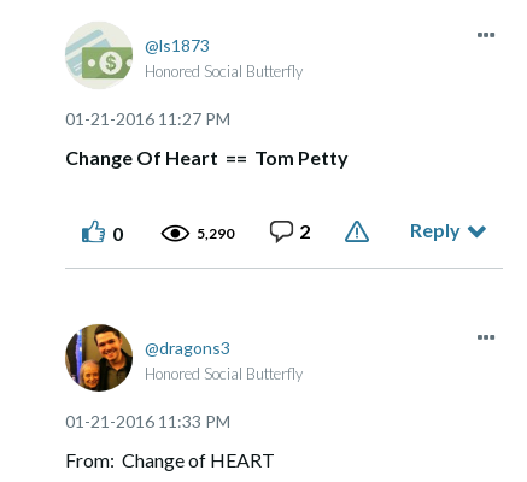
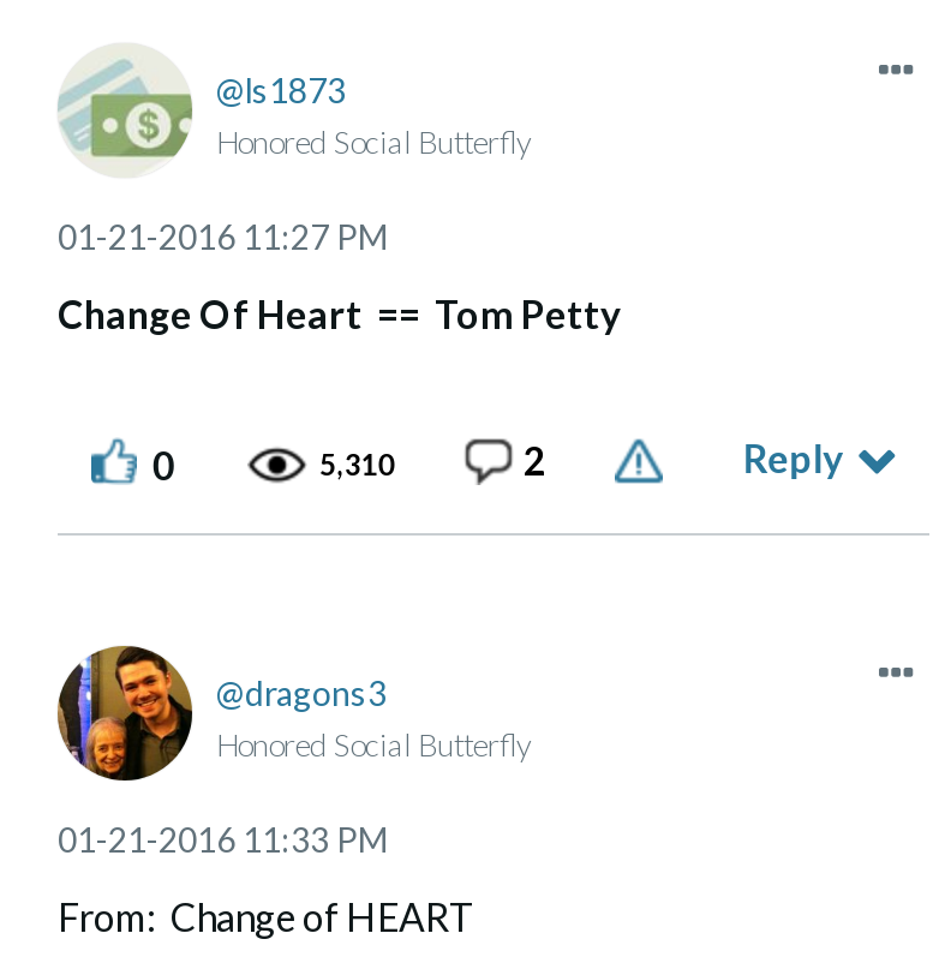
[197,224,234,242] 5,290 -> [320,446,394,482] 5,310

